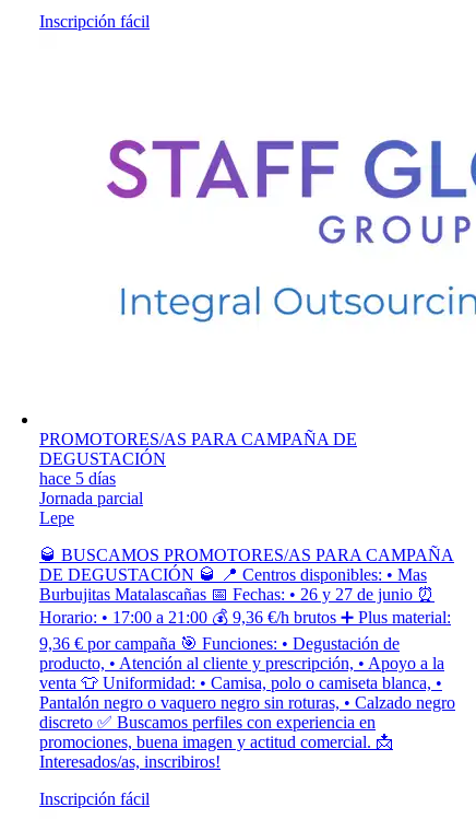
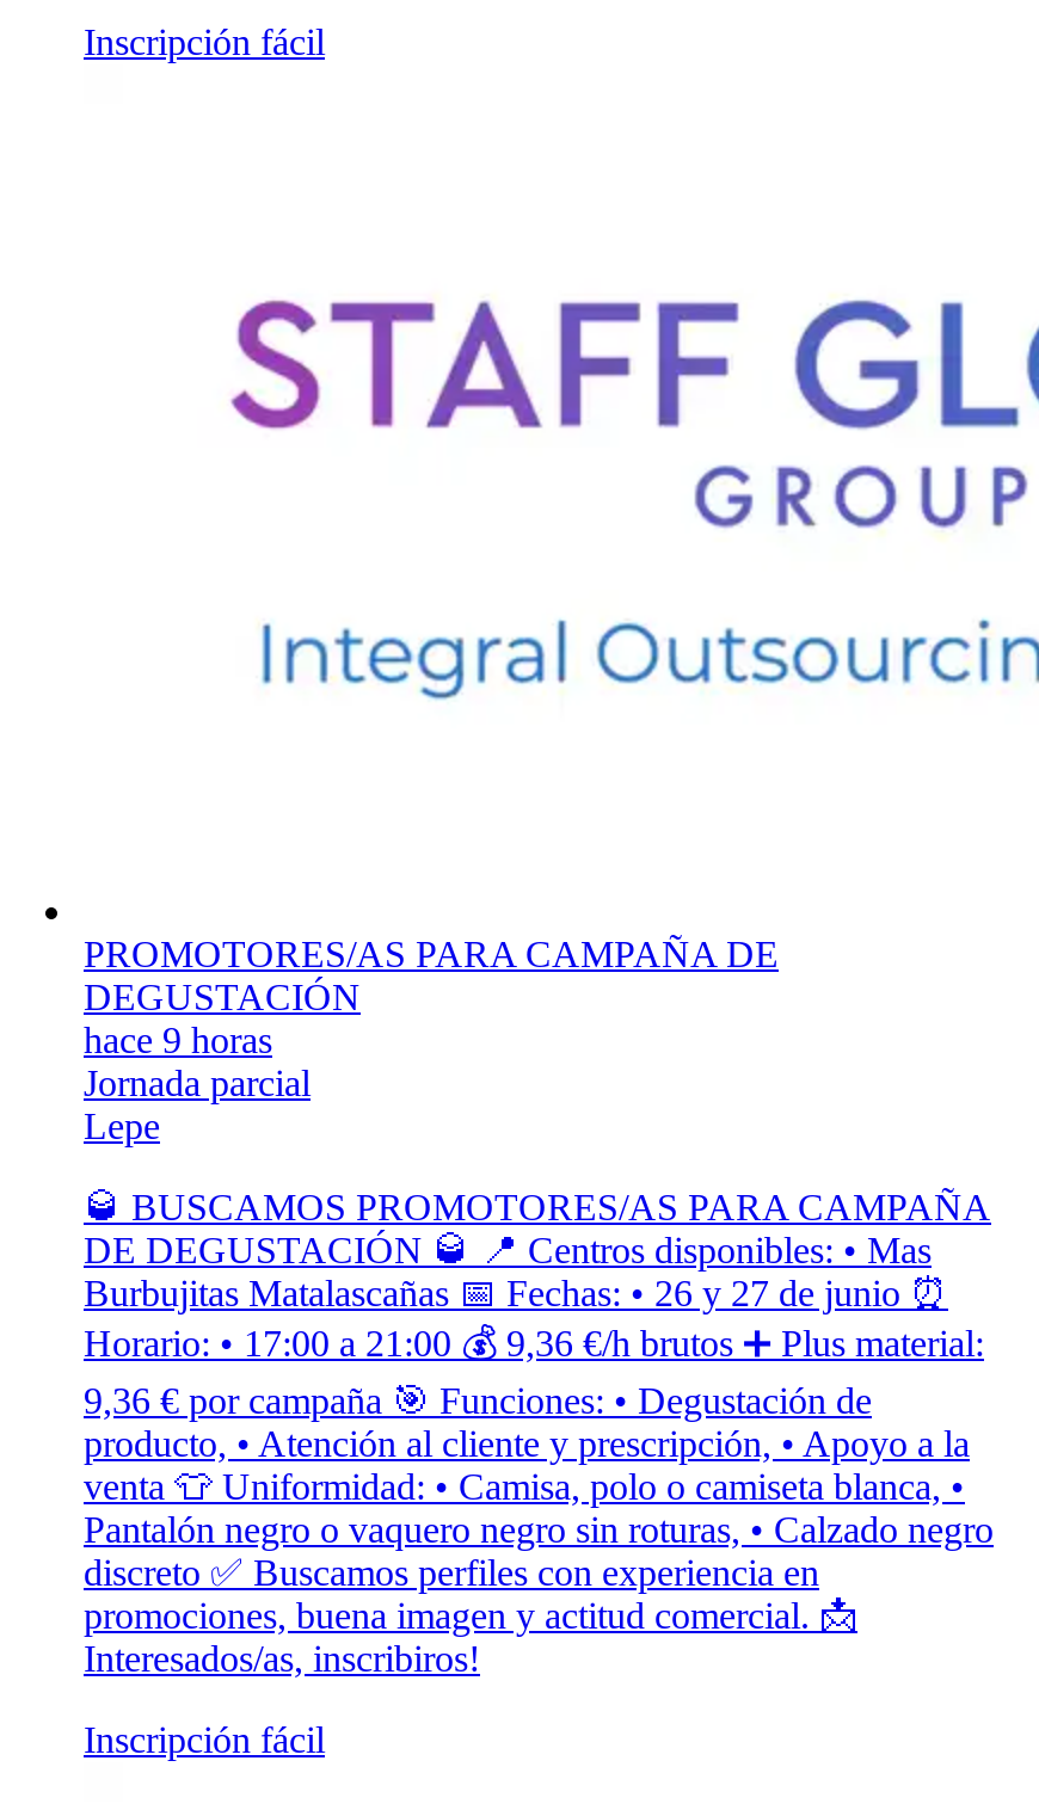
[39,469,116,488] hace 5 días -> [84,1019,272,1060] hace 9 horas

